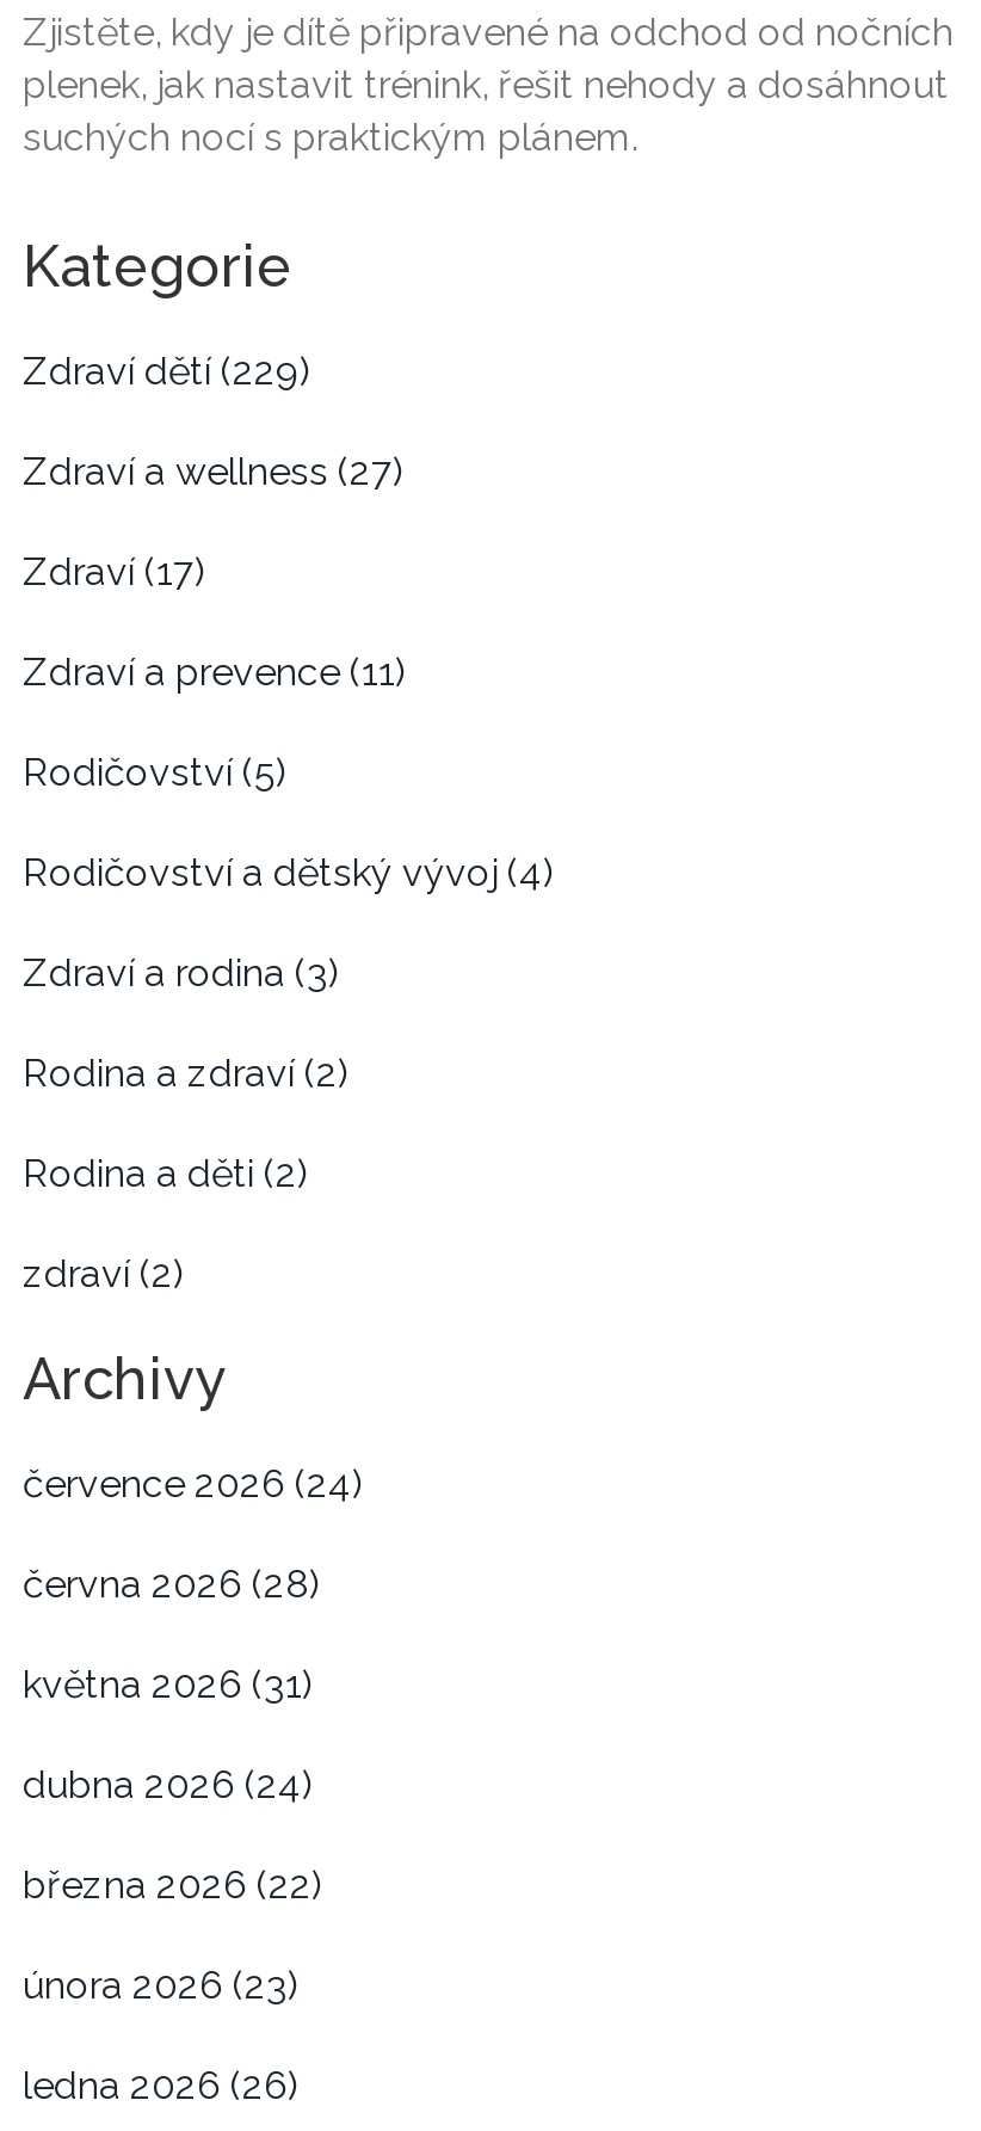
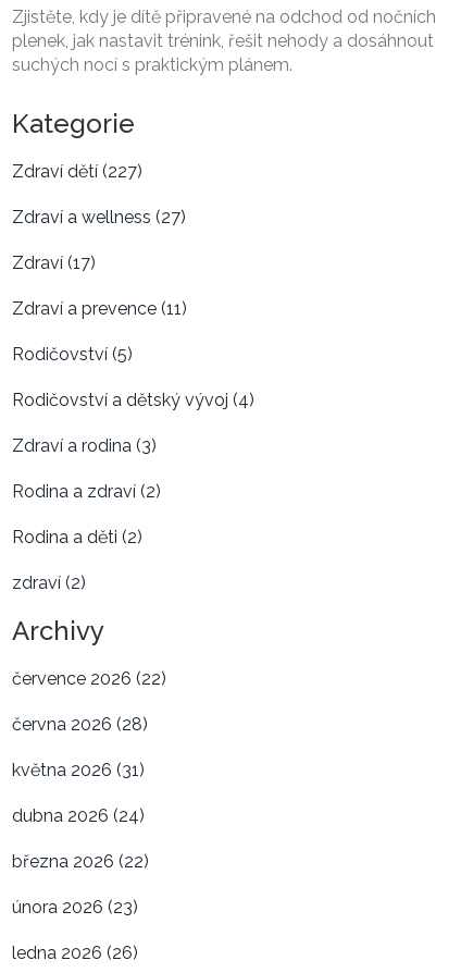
[23,349,311,395] Zdraví dětí (229) -> [12,161,142,182] Zdraví dětí (227)
[23,1462,364,1507] července 2026 (24) -> [12,669,166,689] července 2026 (22)

